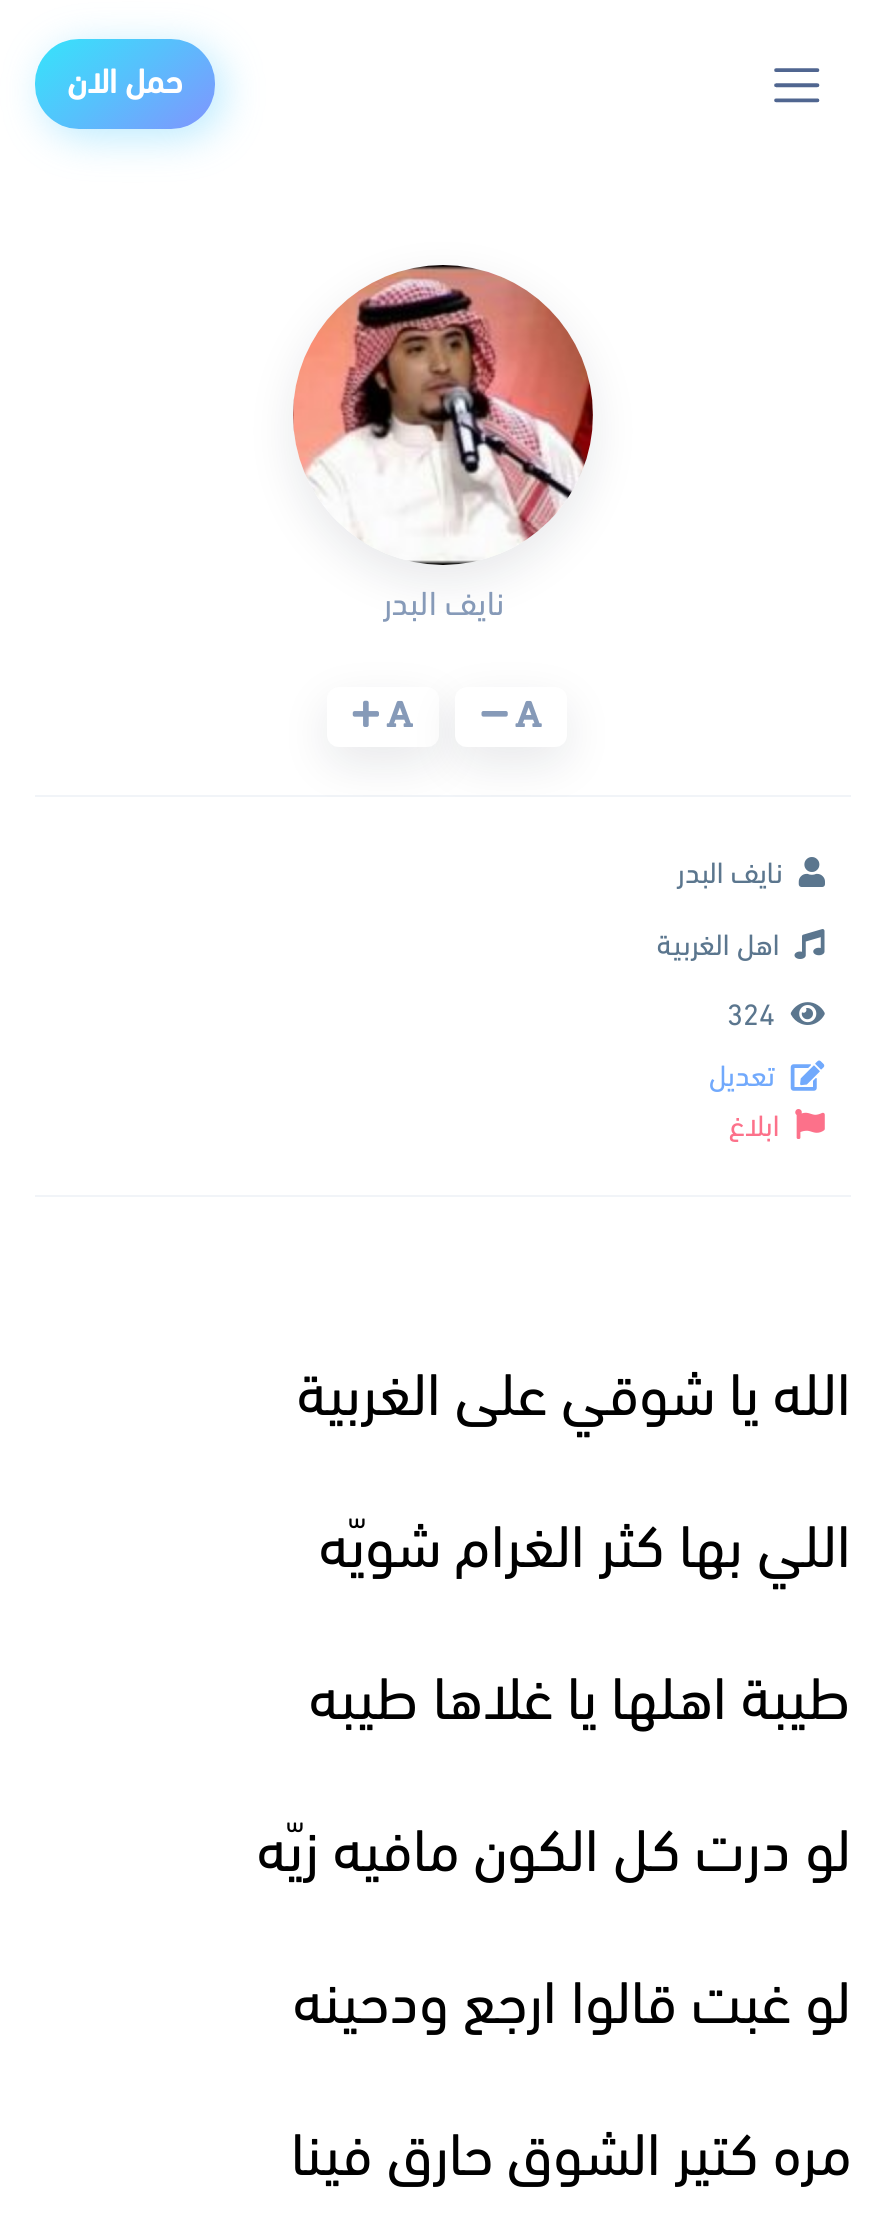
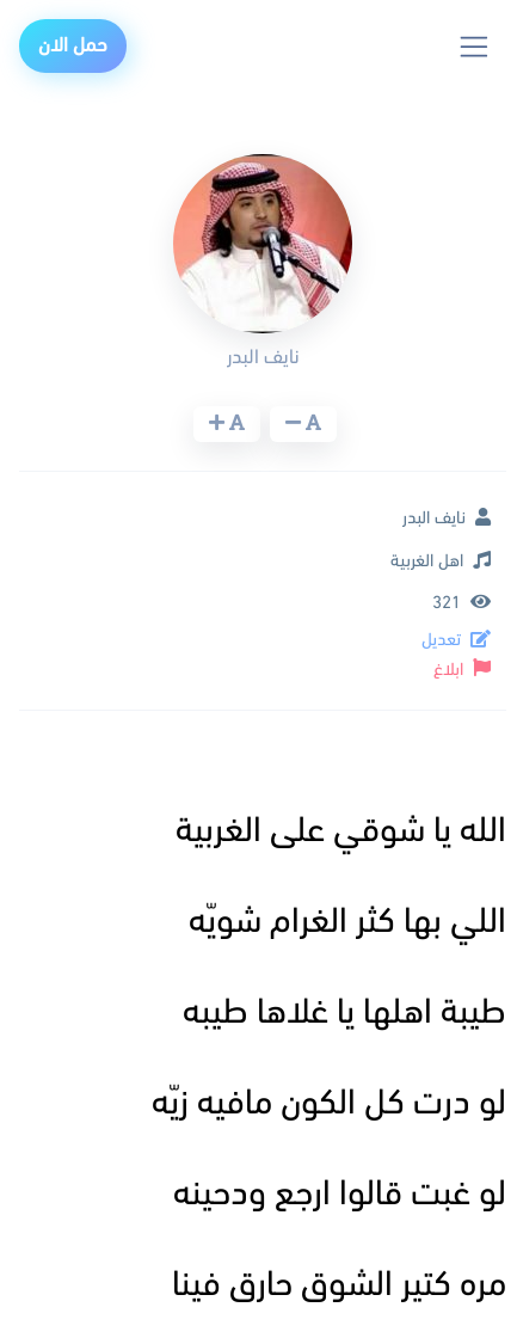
[727,1004,775,1034] 324 -> [432,595,461,613] 321

